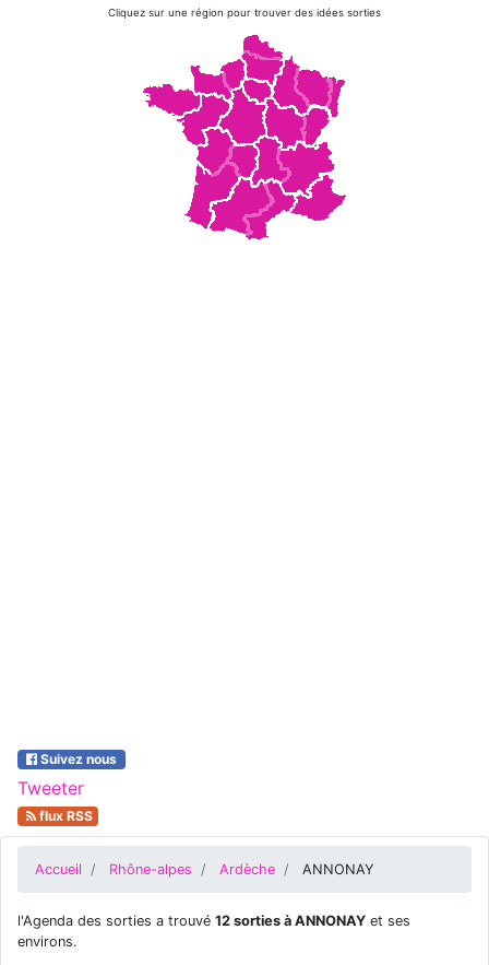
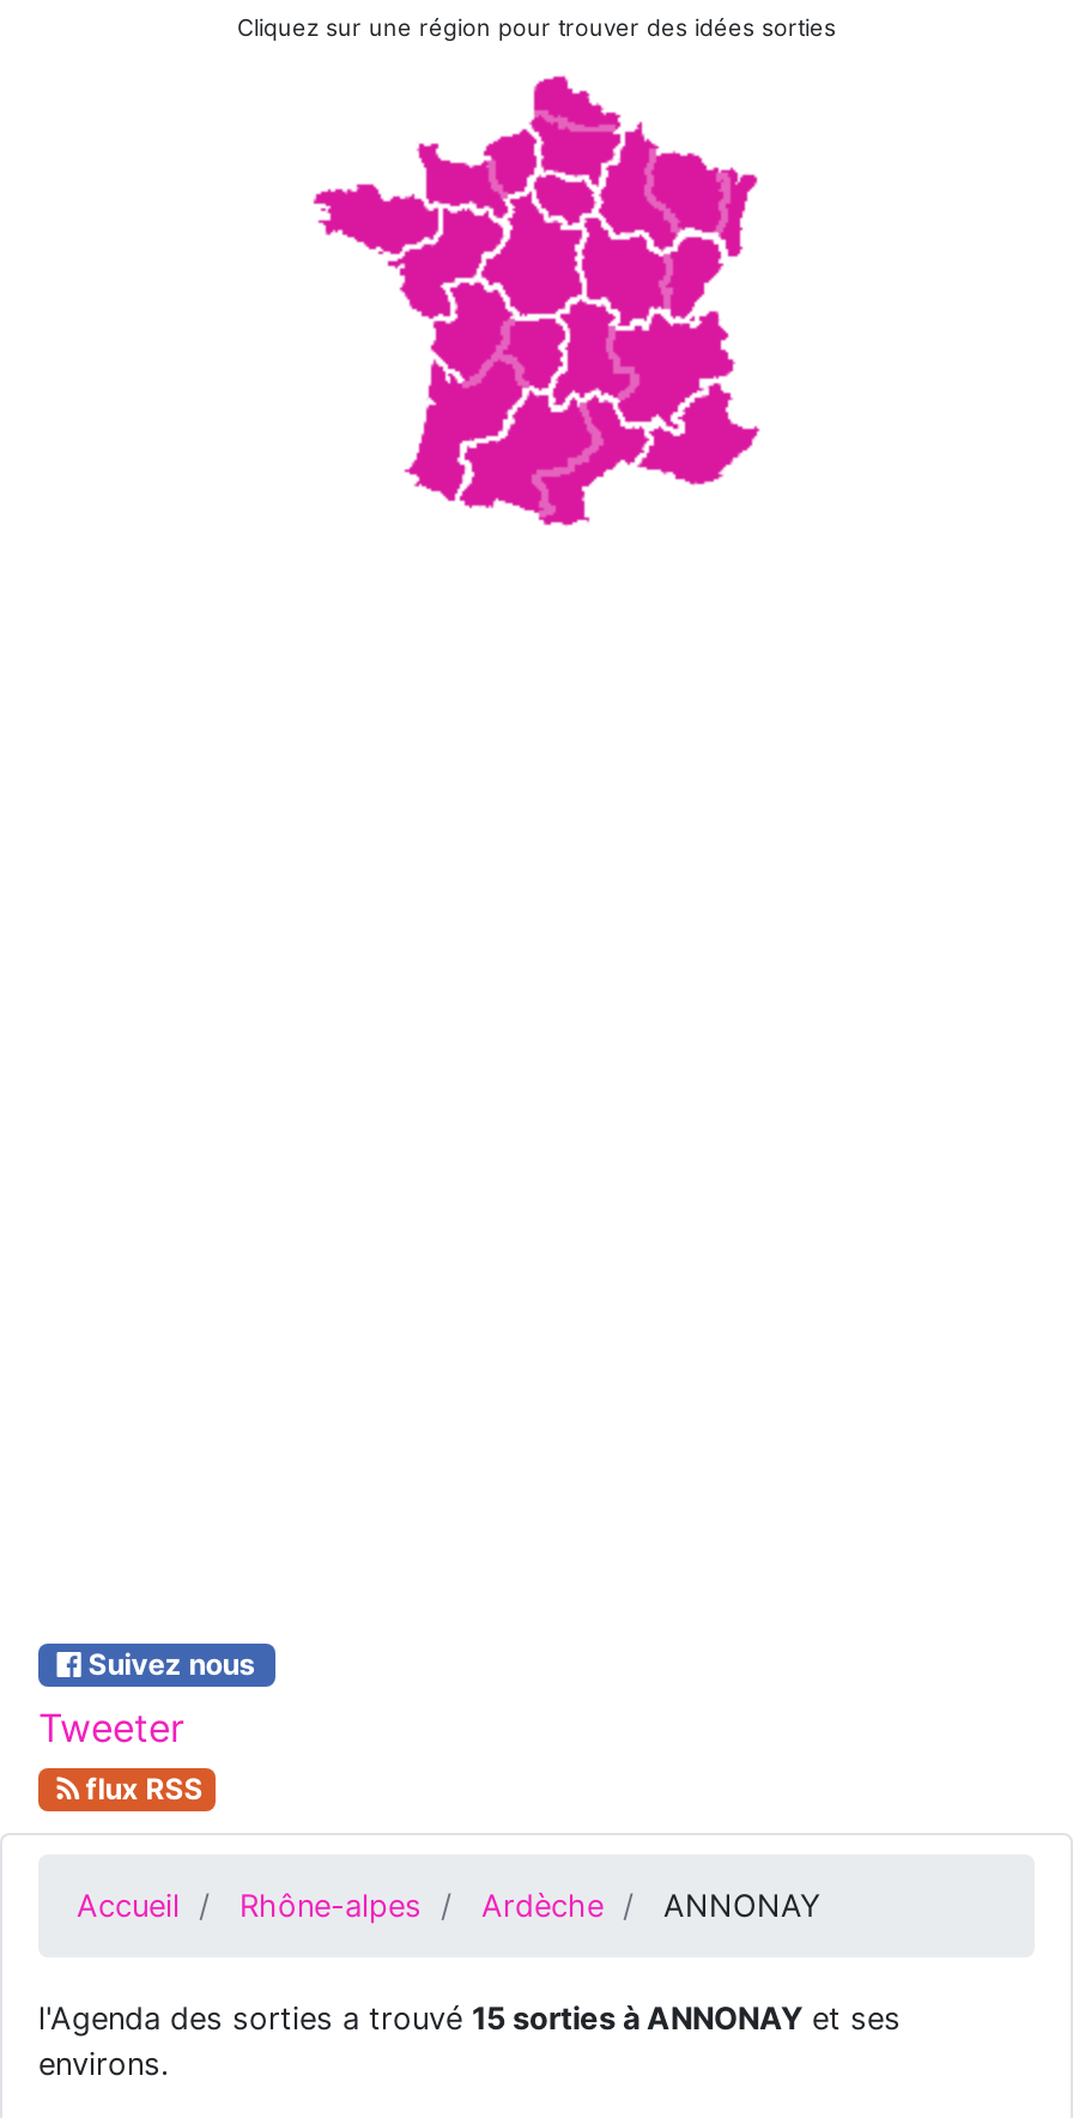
[17,913,410,929] l'Agenda des sorties a trouvé 12 sorties à ANNONAY et ses -> [38,2001,901,2037] l'Agenda des sorties a trouvé 15 sorties à ANNONAY et ses

